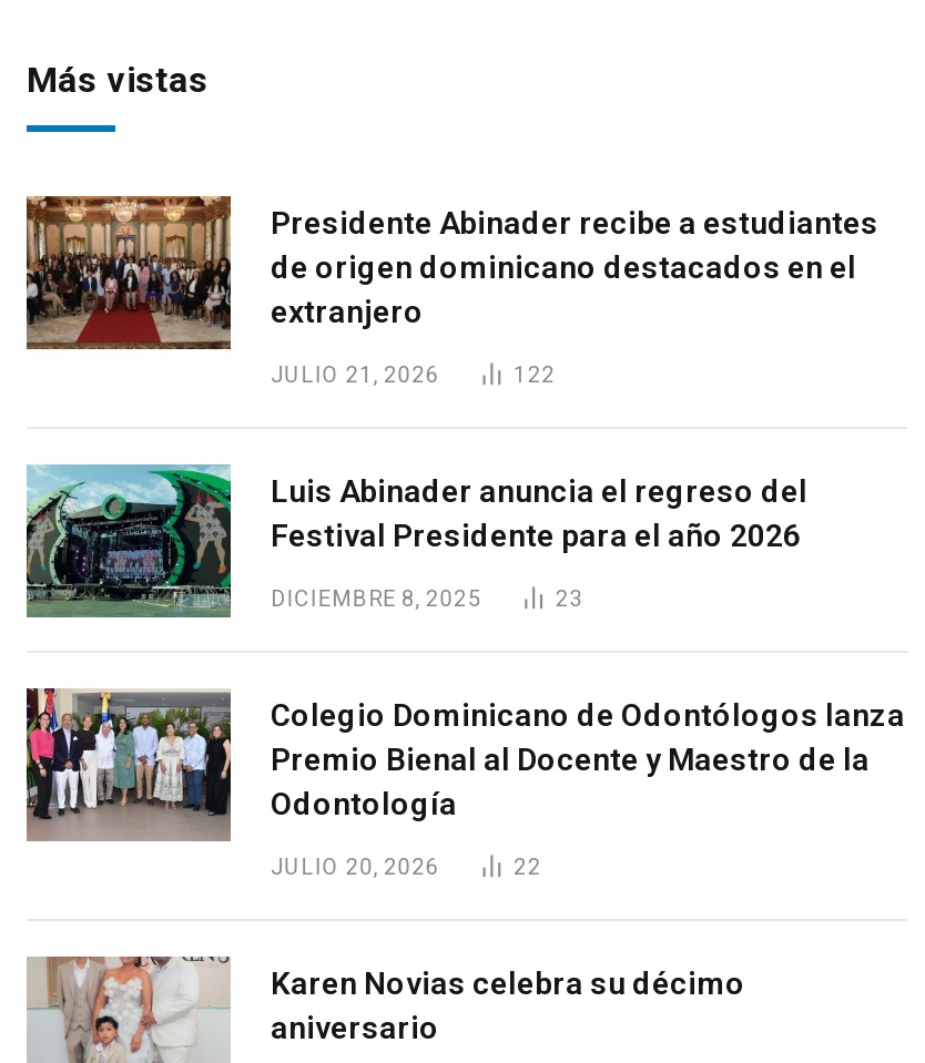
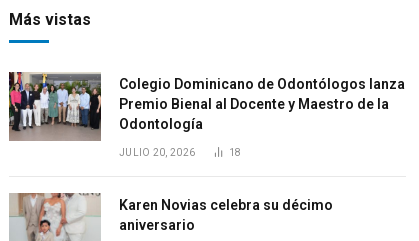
[24,196,878,611] [image] | Presidente Abinader recibe a estudiantes | de origen dominicano destacados en el | extranjero | JULIO 21, 2026 | 122 | Luis Abinader anuncia el regreso del | Festival Presidente para el año 2026 | DICIEMBRE 8, 2025 | 23 -> none
[24,462,233,624] [image] -> none
[514,854,541,879] 22 -> [228,147,241,158] 18

